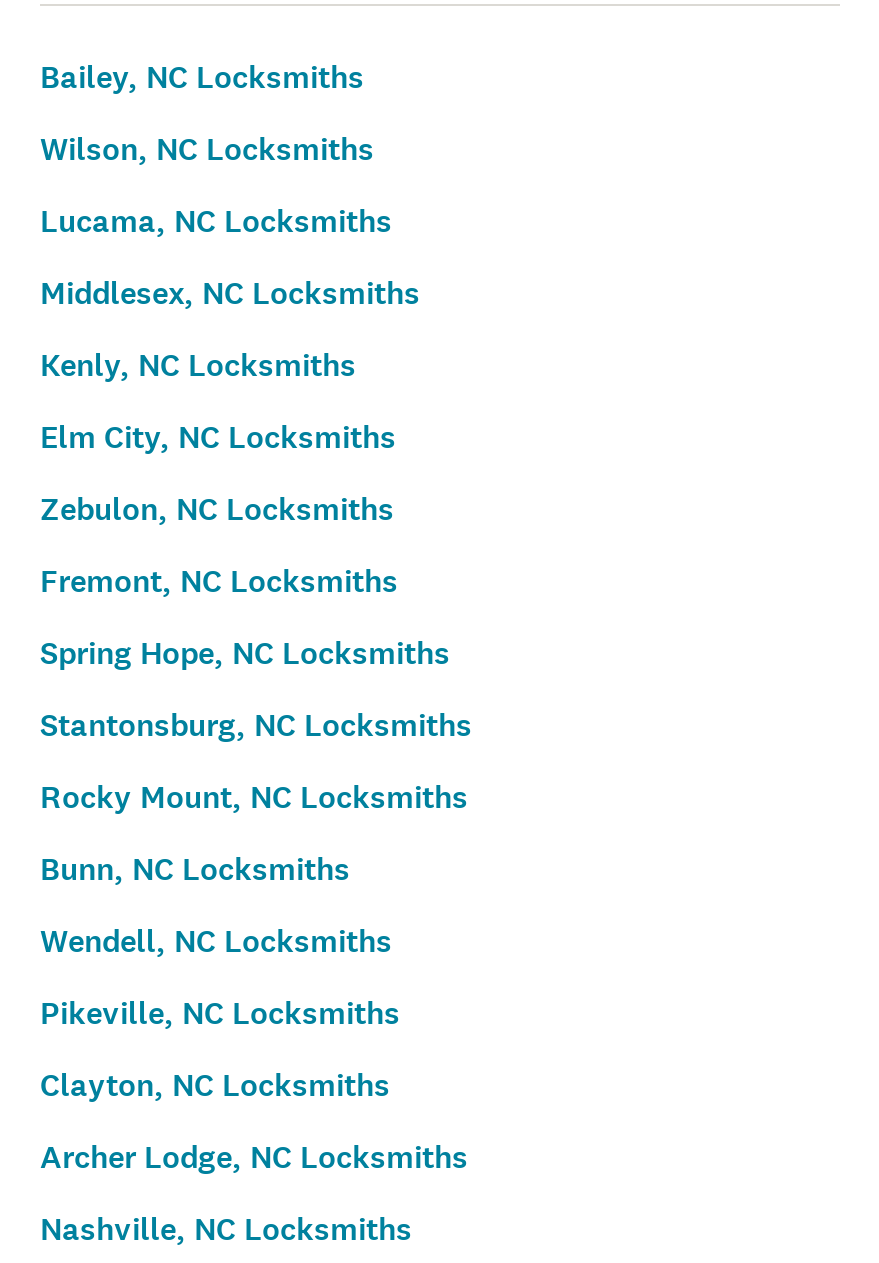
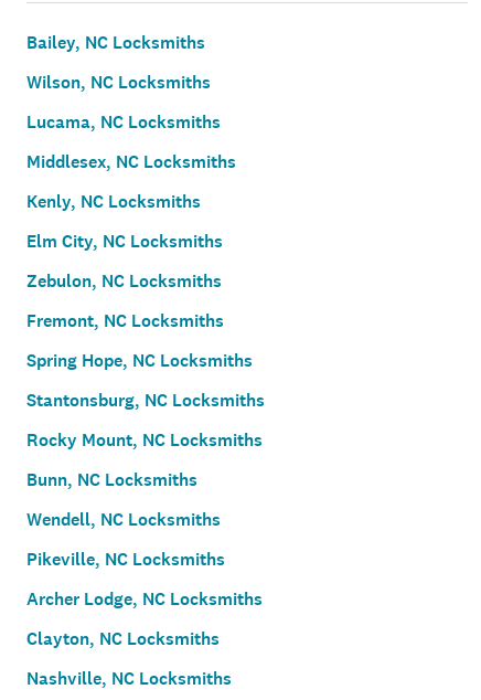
moved [40,1064,390,1106] -> [26,627,220,650]: Clayton, NC Locksmiths
moved [40,1136,468,1178] -> [26,587,263,610]: Archer Lodge, NC Locksmiths

